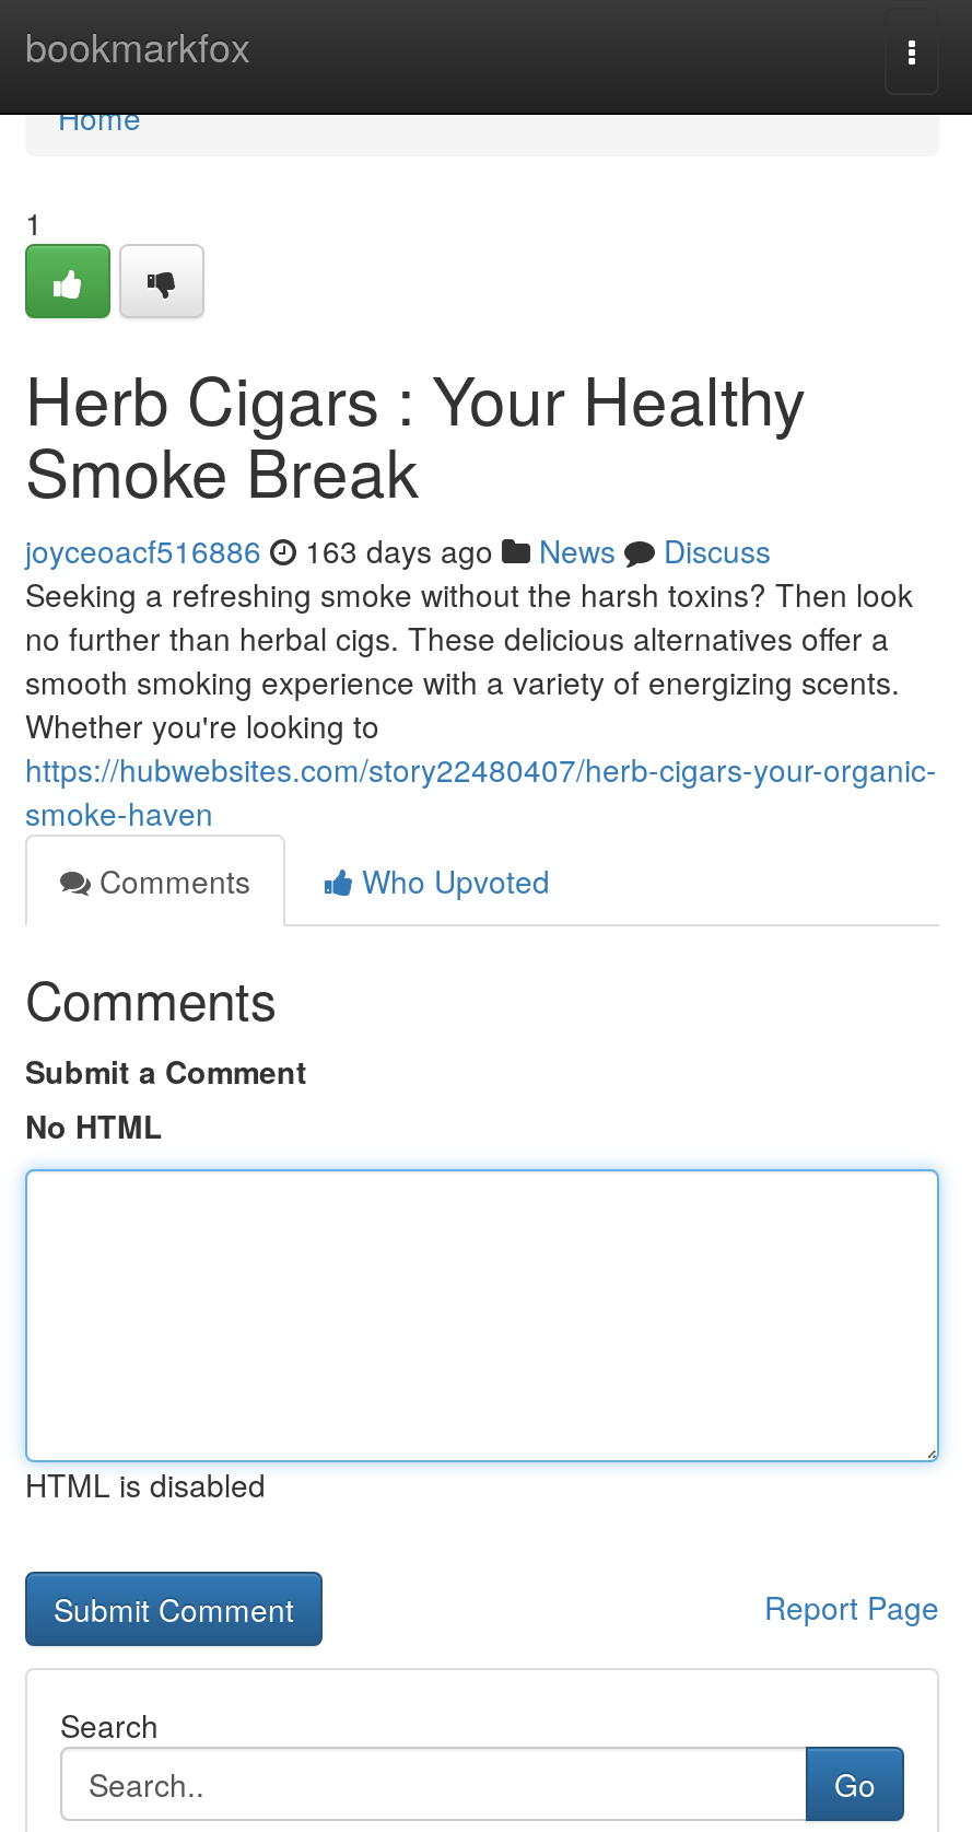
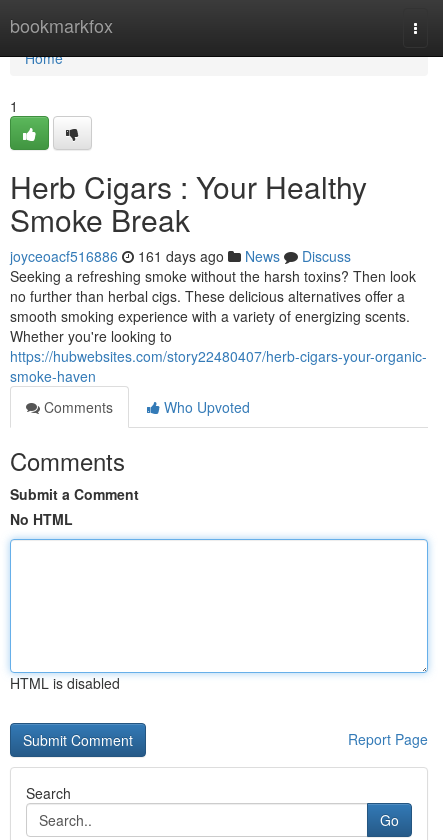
[25,528,771,572] joyceoacf516886 163 days ago News Discuss -> [10,246,351,266] joyceoacf516886 161 days ago News Discuss

